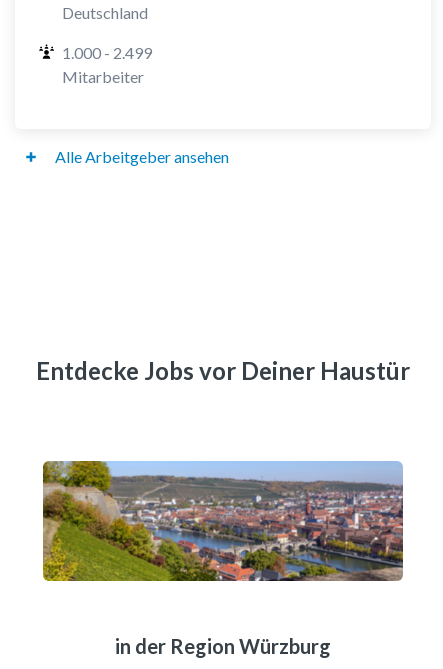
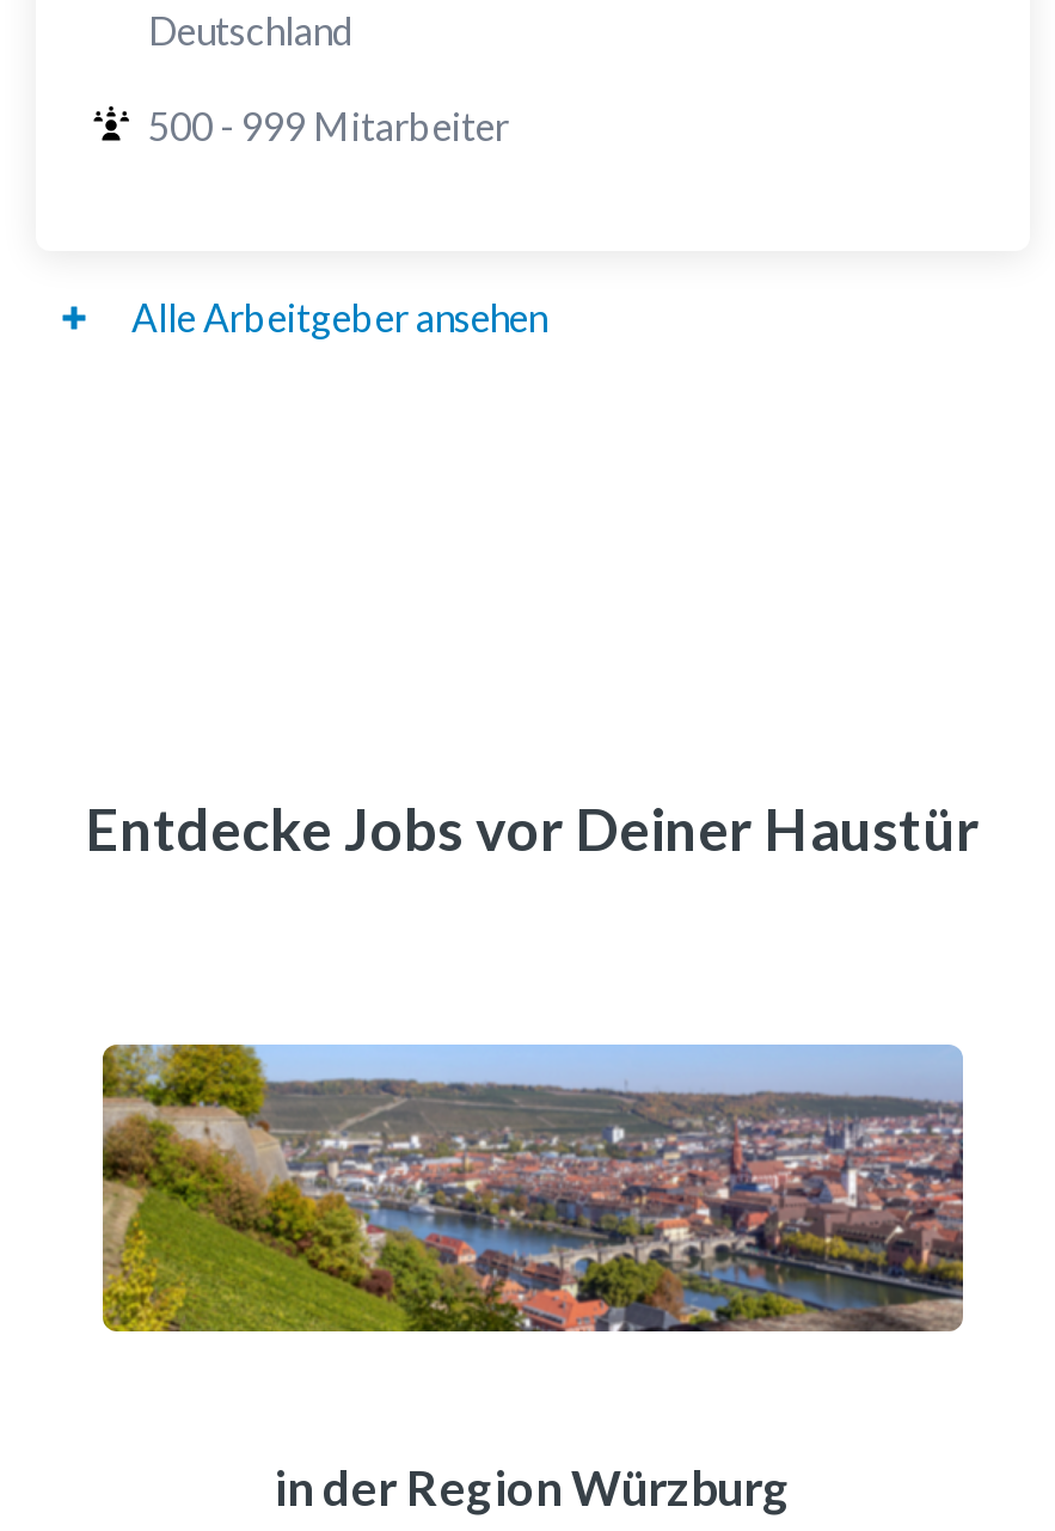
[62,43,152,86] 1.000 - 2.499 | Mitarbeiter -> [148,103,509,148] 500 - 999 Mitarbeiter

